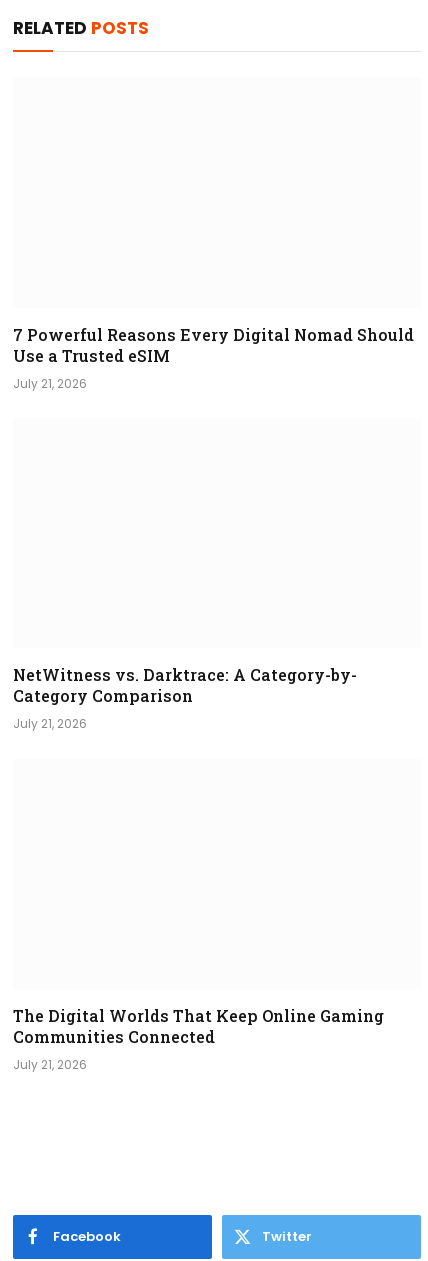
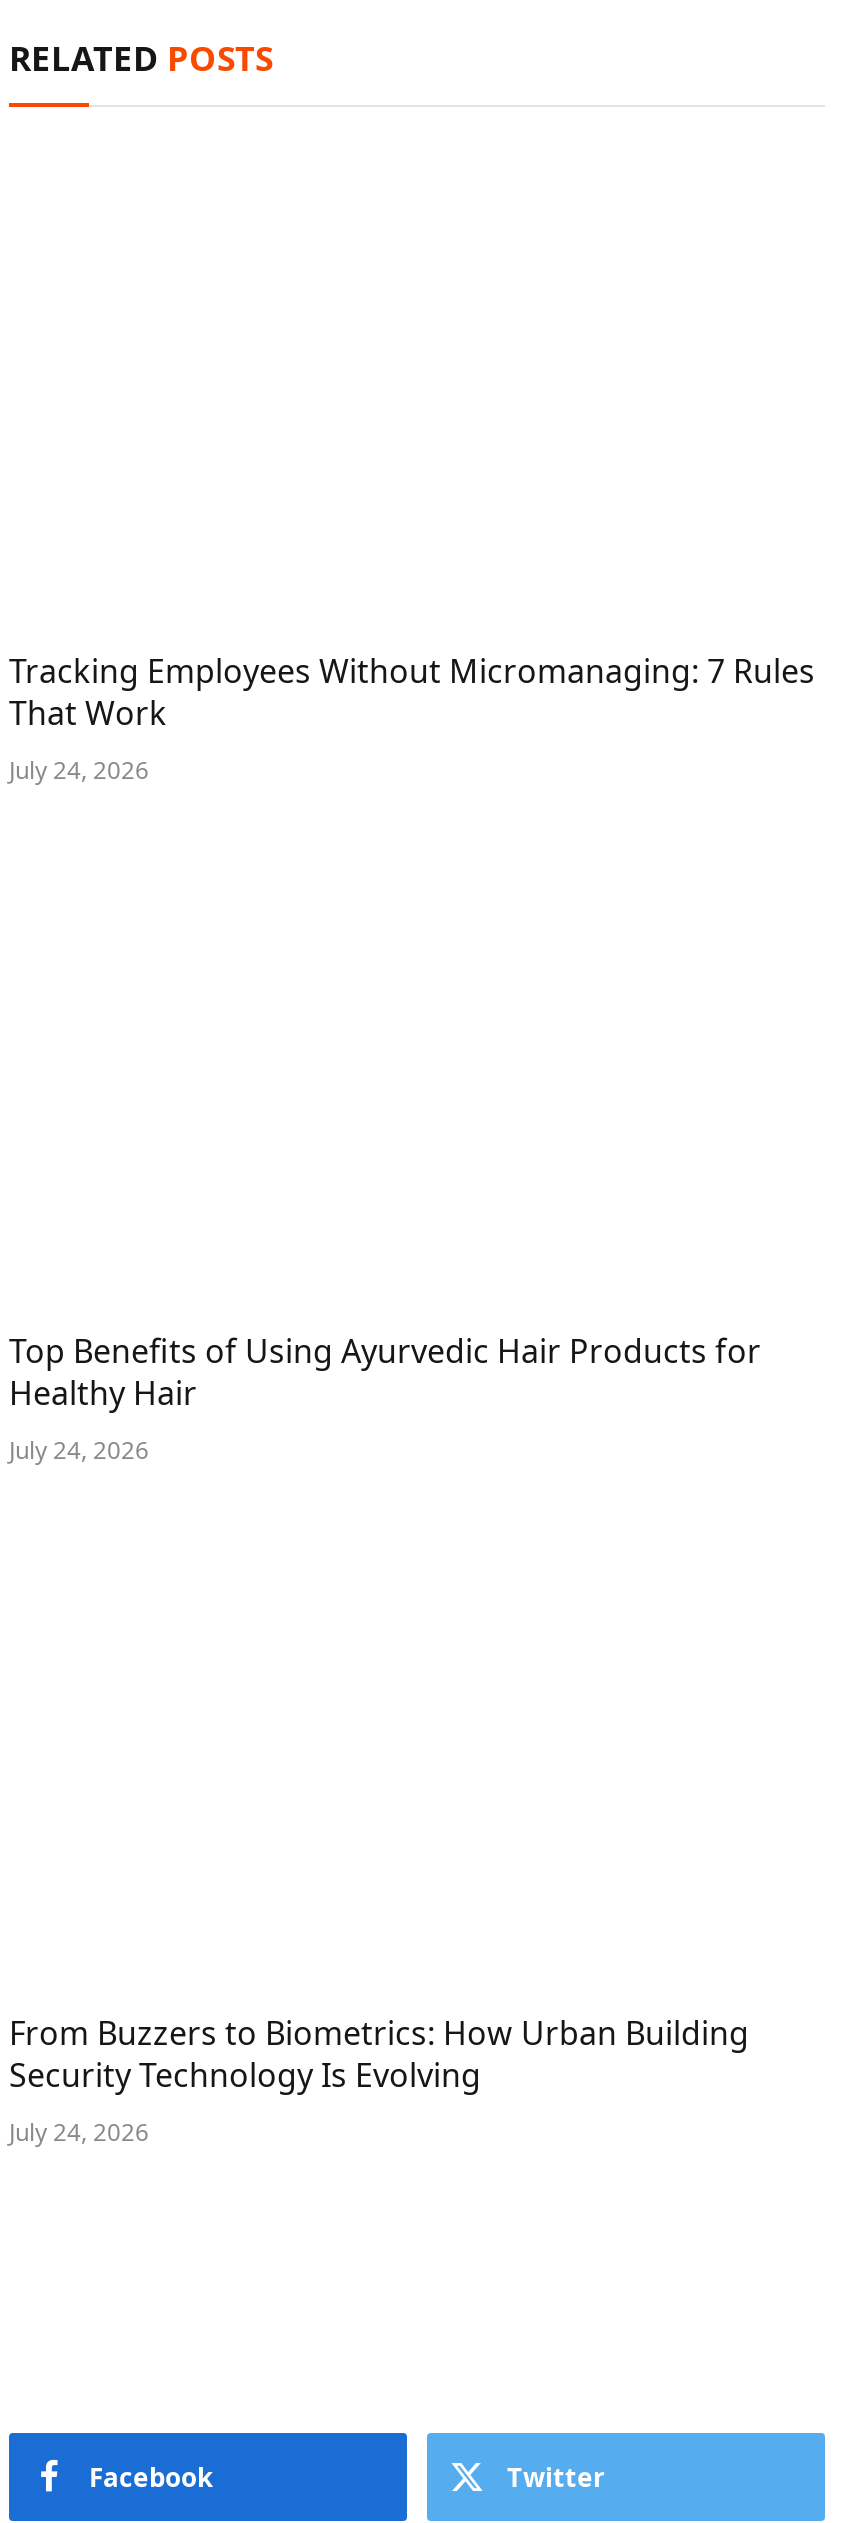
[13,324,414,392] 7 Powerful Reasons Every Digital Nomad Should | Use a Trusted eSIM | July 21, 2026 -> [9,648,815,786] Tracking Employees Without Micromanaging: 7 Rules | That Work | July 24, 2026
[13,664,357,732] NetWitness vs. Darktrace: A Category-by- | Category Comparison | July 21, 2026 -> [9,1329,761,1467] Top Benefits of Using Ayurvedic Hair Products for | Healthy Hair | July 24, 2026
[13,1005,384,1073] The Digital Worlds That Keep Online Gaming | Communities Connected | July 21, 2026 -> [9,2010,749,2148] From Buzzers to Biometrics: How Urban Building | Security Technology Is Evolving | July 24, 2026

